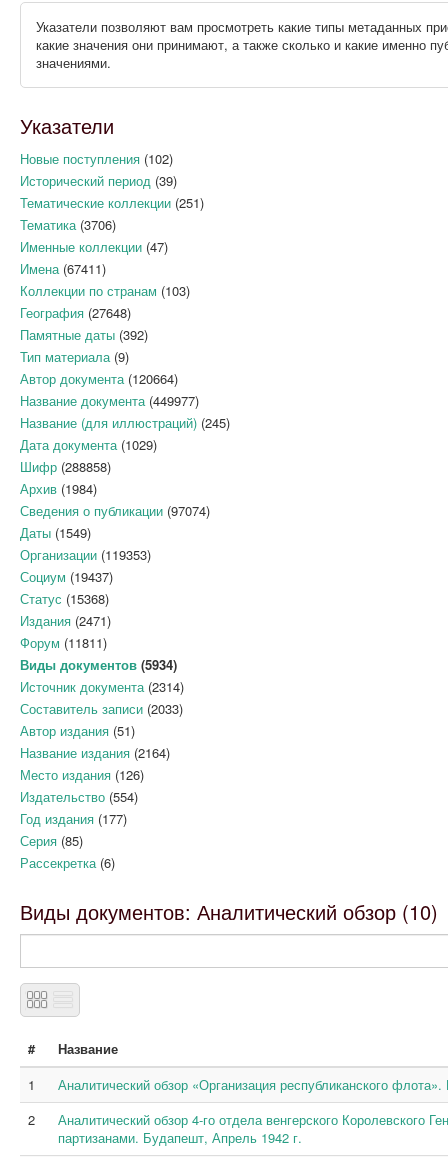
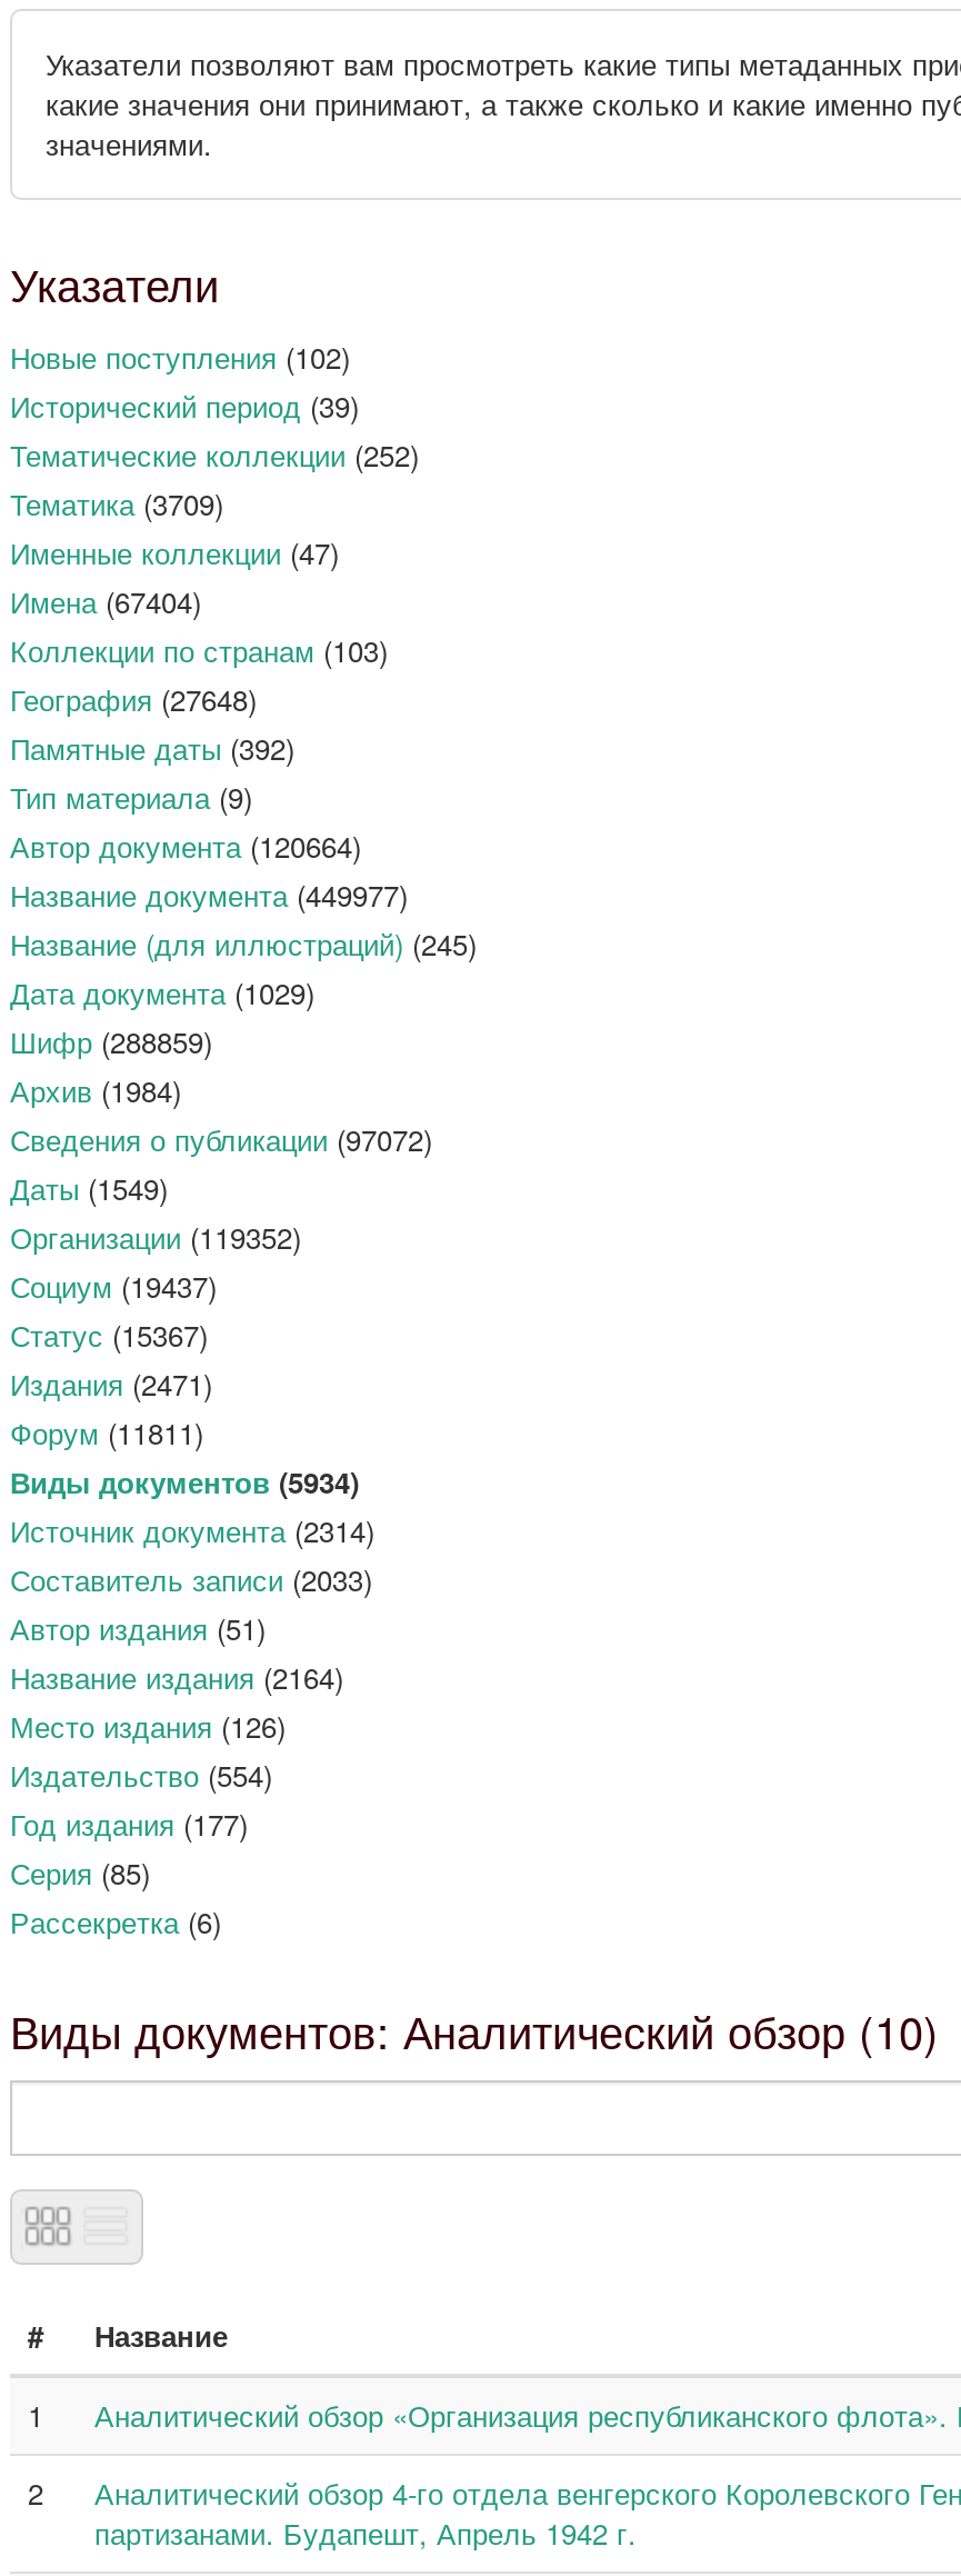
[20,193,204,212] Тематические коллекции (251) -> [10,433,419,476] Тематические коллекции (252)
[20,215,116,234] Тематика (3706) -> [10,482,223,525] Тематика (3709)
[20,259,106,278] Имена (67411) -> [10,580,201,622] Имена (67404)
[20,457,111,476] Шифр (288858) -> [10,1020,212,1062] Шифр (288859)
[20,501,210,520] Сведения о публикации (97074) -> [10,1118,432,1160] Сведения о публикации (97072)
[20,545,151,564] Организации (119353) -> [10,1216,301,1258] Организации (119352)
[20,589,109,608] Статус (15368) -> [10,1314,208,1356] Статус (15367)

